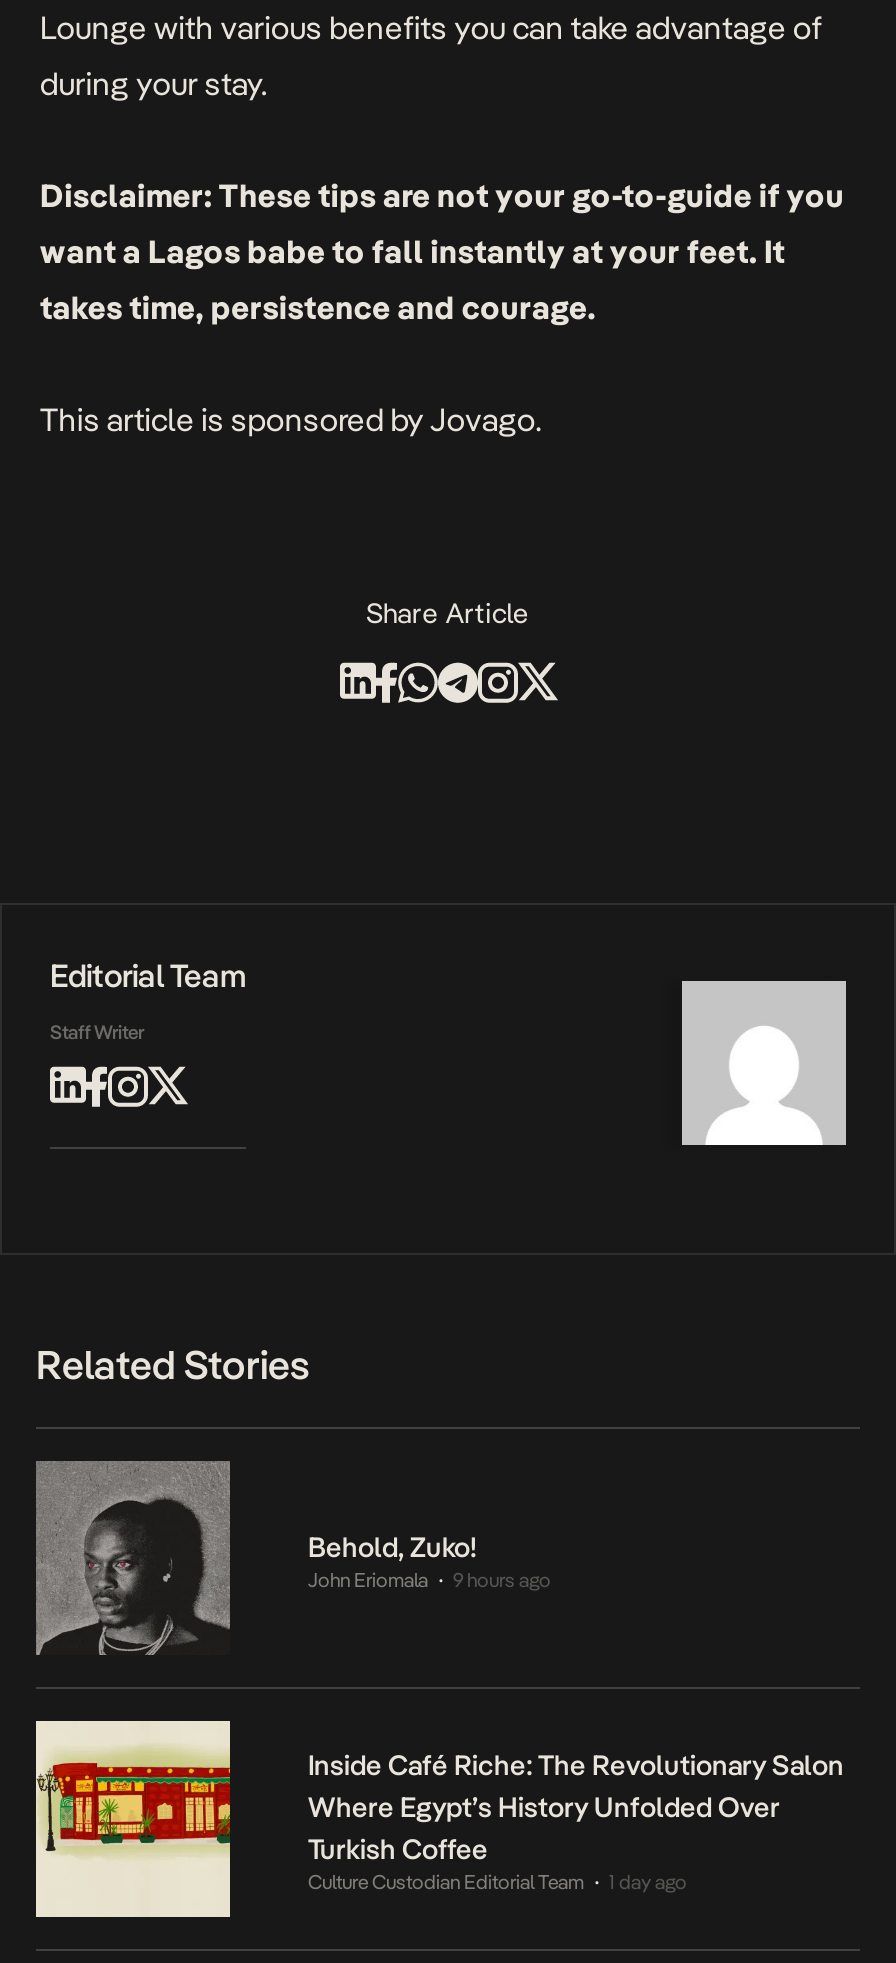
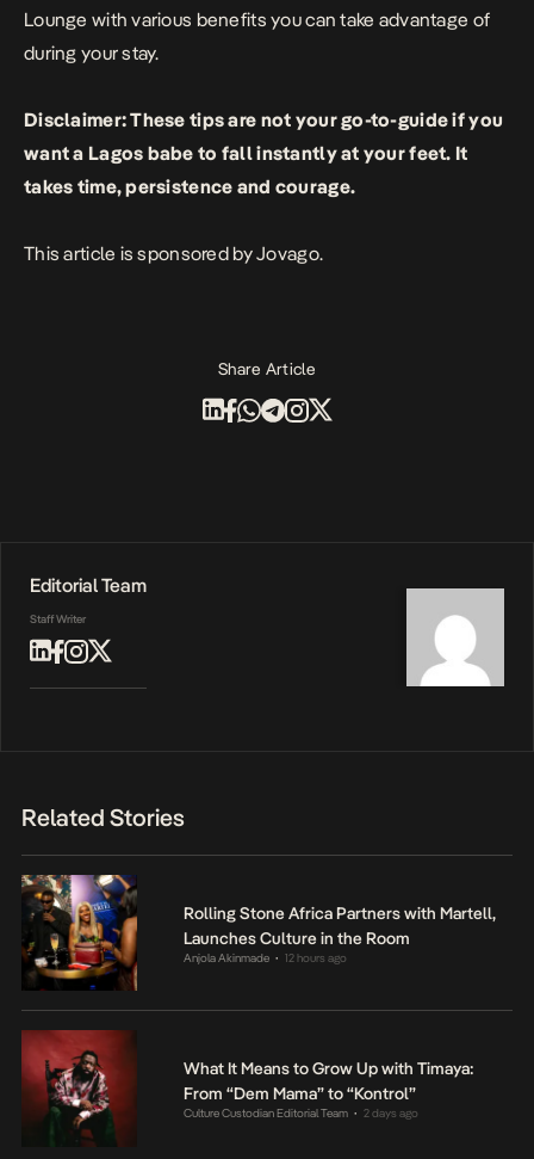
[34,1459,551,1655] [image] | Behold, Zuko! | John Eriomala | 9 hours ago -> [21,875,496,991] [image] | Rolling Stone Africa Partners with Martell, | Launches Culture in the Room | Anjola Akinmade | 12 hours ago
[34,1717,844,1919] [image] | Inside Café Riche: The Revolutionary Salon | Where Egypt’s History Unfolded Over | Turkish Coffee -> [21,1029,473,1135] [image] | What It Means to Grow Up with Timaya: | From “Dem Mama” to “Kontrol”
[308,1871,687,1893] Culture Custodian Editorial Team 1 day ago -> [184,1107,418,1120] Culture Custodian Editorial Team 2 days ago

